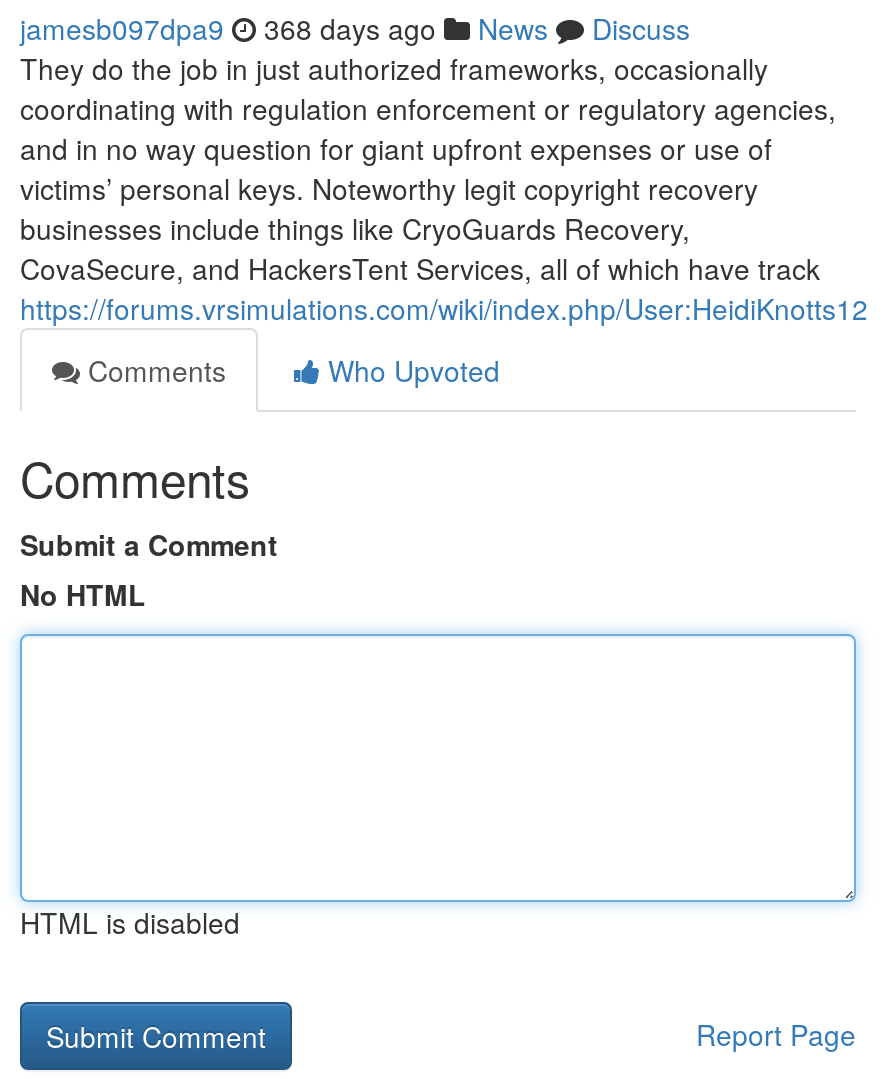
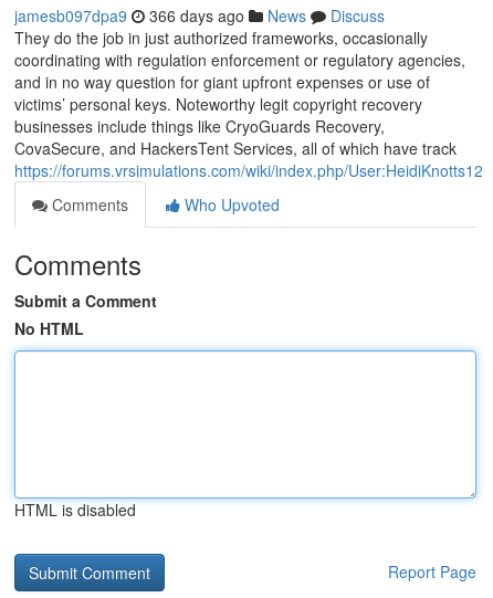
[20,8,690,48] jamesb097dpa9 368 days ago News Discuss -> [14,4,385,27] jamesb097dpa9 366 days ago News Discuss

